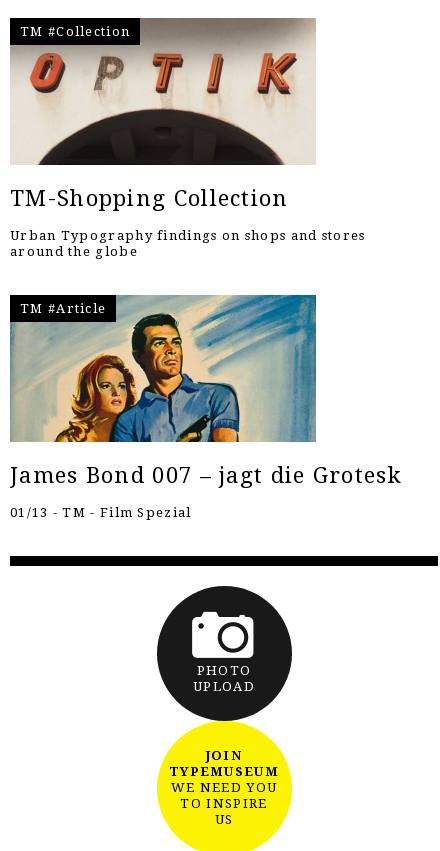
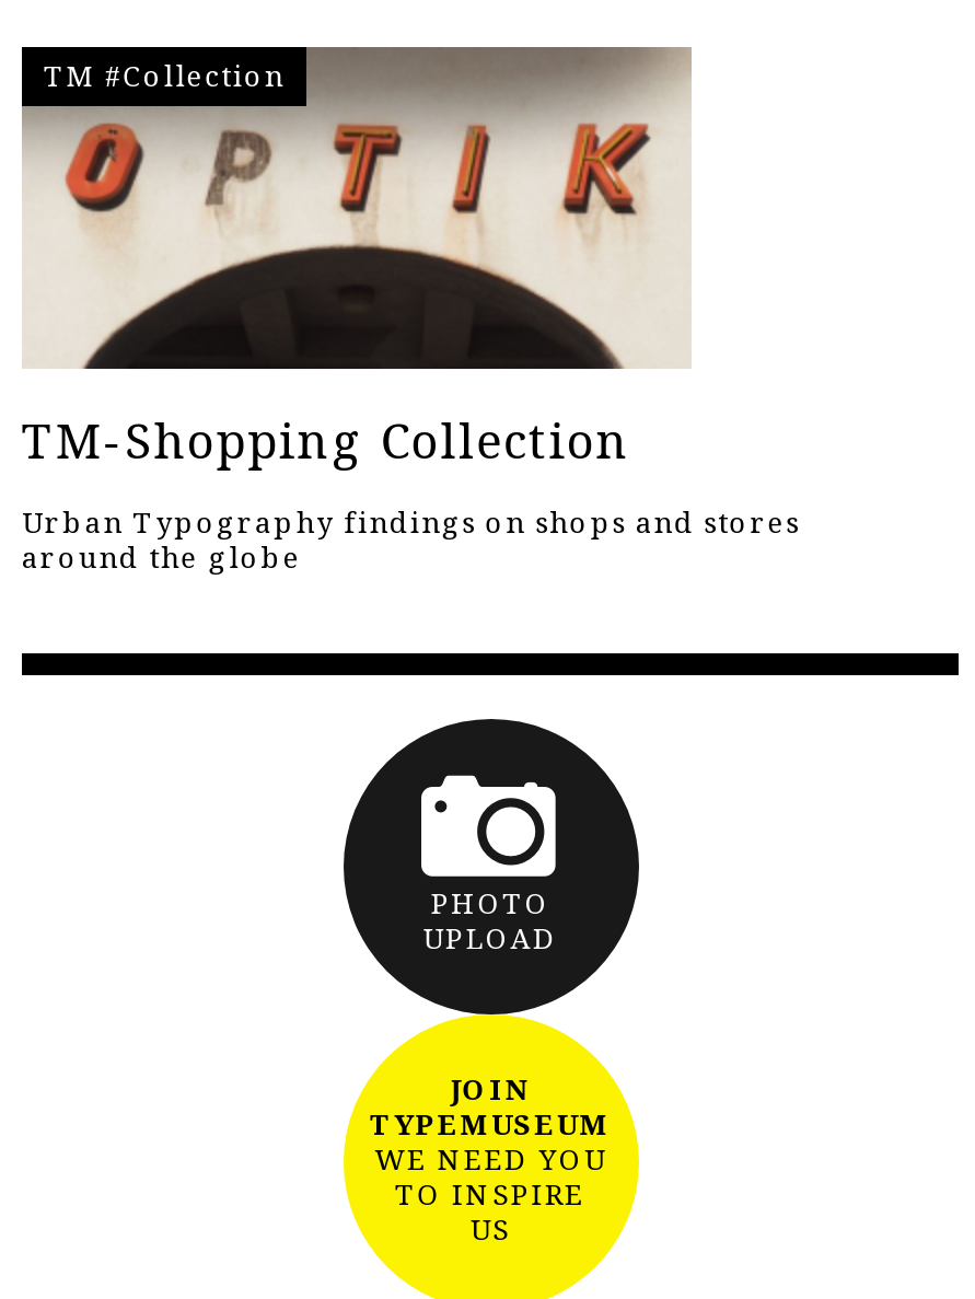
[9,294,317,443] [image] | TM #Article -> none
[10,463,402,520] James Bond 007 – jagt die Grotesk | 01/13 - TM - Film Spezial -> none

